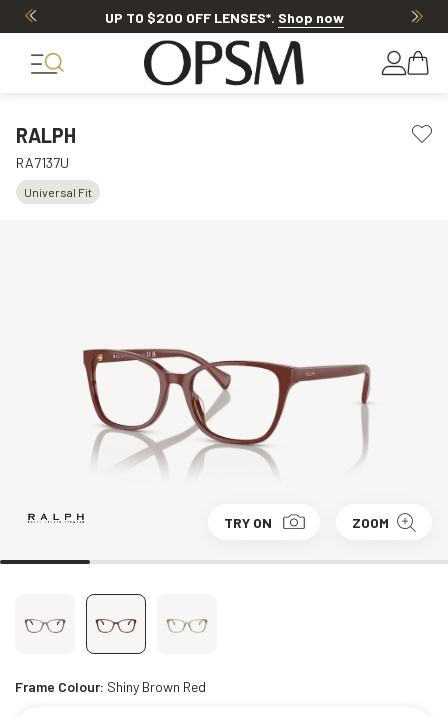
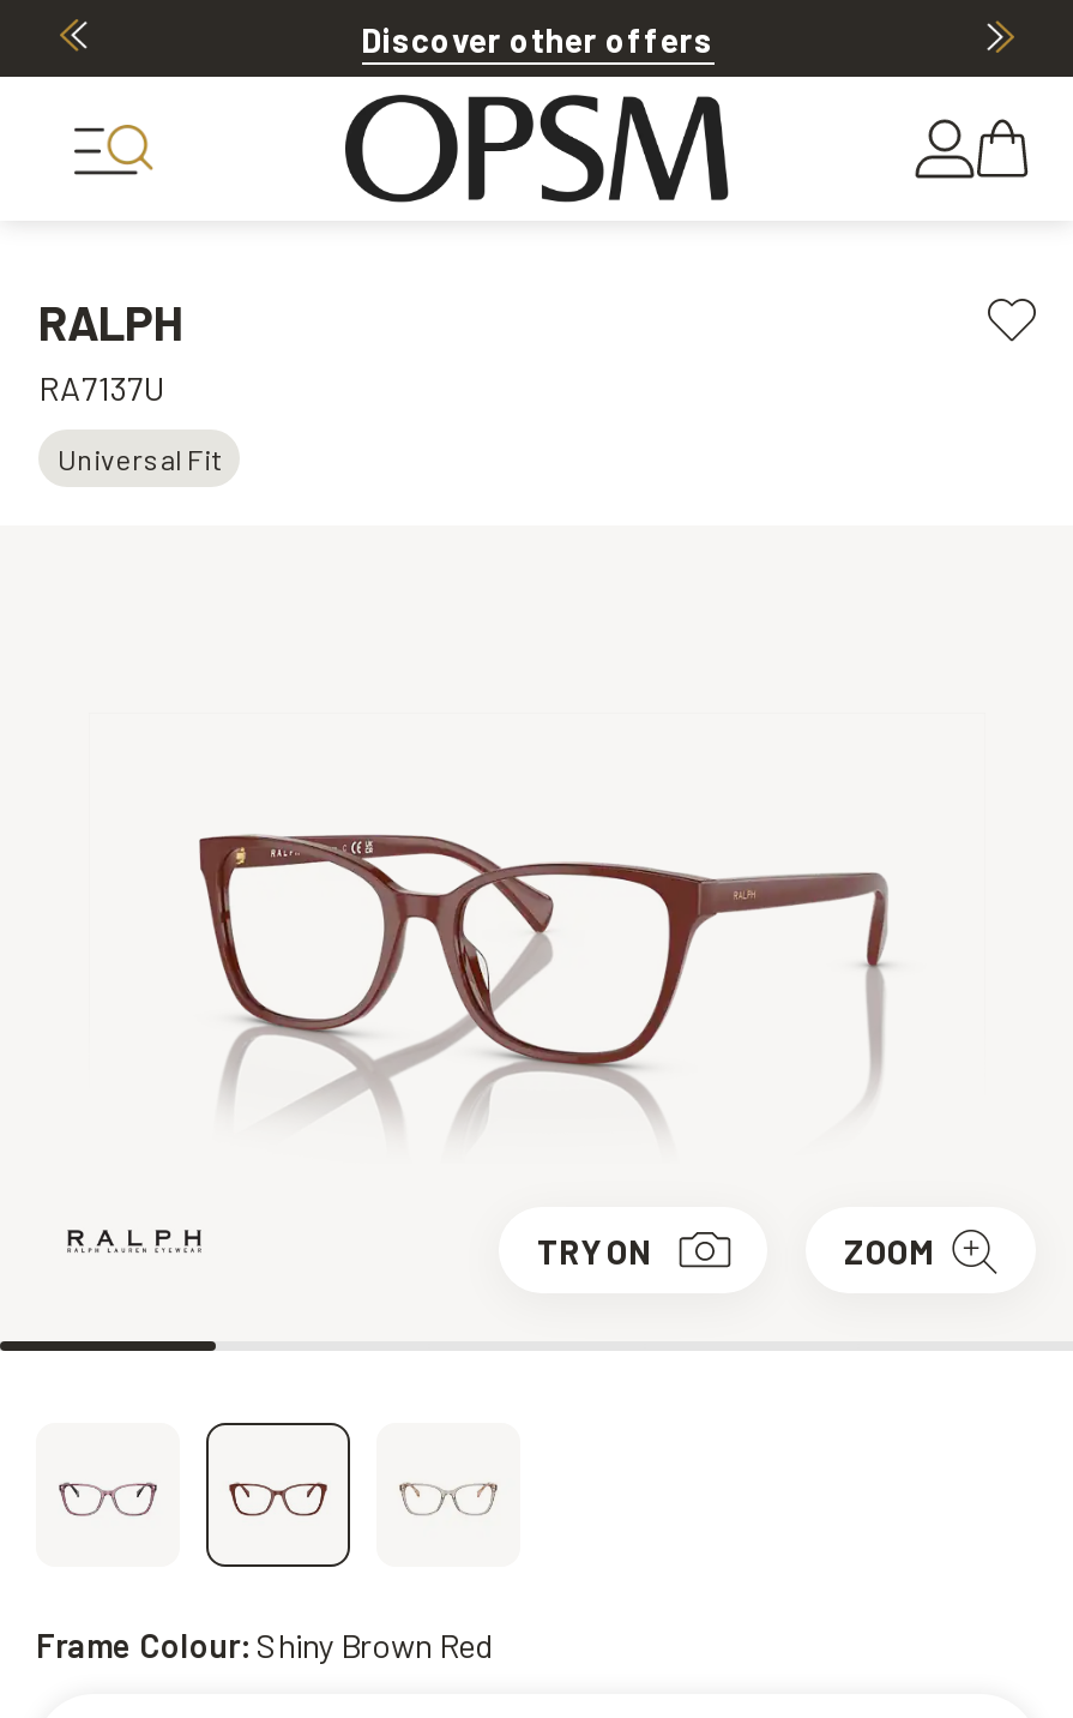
[104,9,343,26] UP TO $200 OFF LENSES*. Shop now -> [361,19,713,60] Discover other offers

